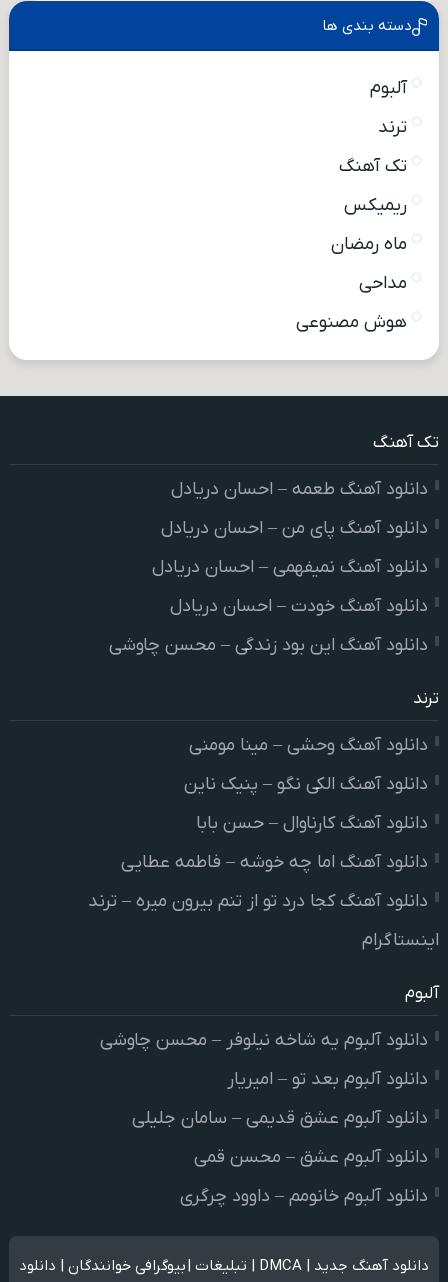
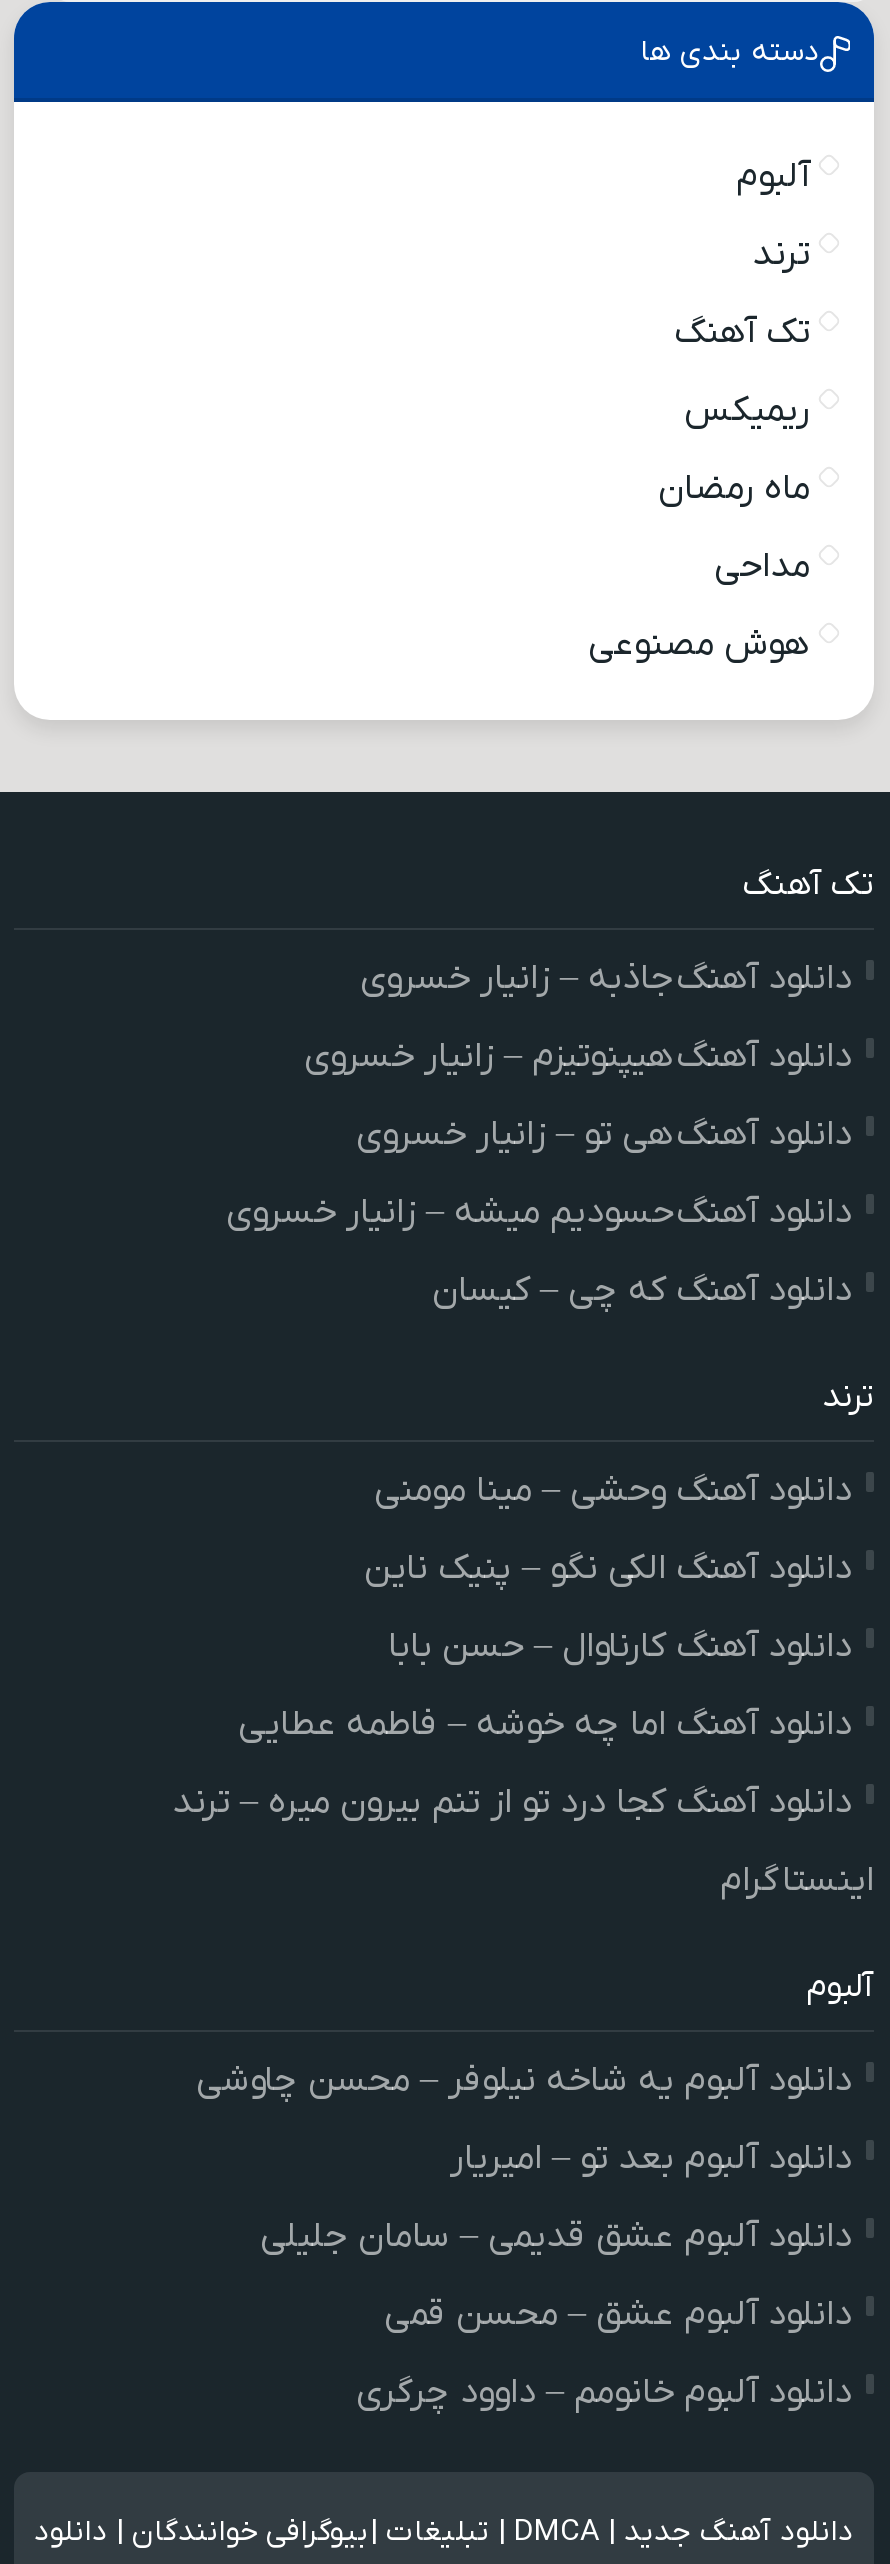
[171,478,428,501] دانلود آهنگ طعمه – احسان دریادل -> [360,957,852,1003] دانلود آهنگ جاذبه – زانیار خسروی
[161,517,428,540] دانلود آهنگ پای من – احسان دریادل -> [304,1035,852,1081] دانلود آهنگ هیپنوتیزم – زانیار خسروی
[152,556,428,579] دانلود آهنگ نمیفهمی – احسان دریادل -> [356,1113,852,1159] دانلود آهنگ هی تو – زانیار خسروی
[170,595,428,618] دانلود آهنگ خودت – احسان دریادل -> [226,1191,852,1237] دانلود آهنگ حسودیم میشه – زانیار خسروی
[109,634,428,657] دانلود آهنگ این بود زندگی – محسن چاوشی -> [432,1269,852,1315] دانلود آهنگ که چی – کیسان

